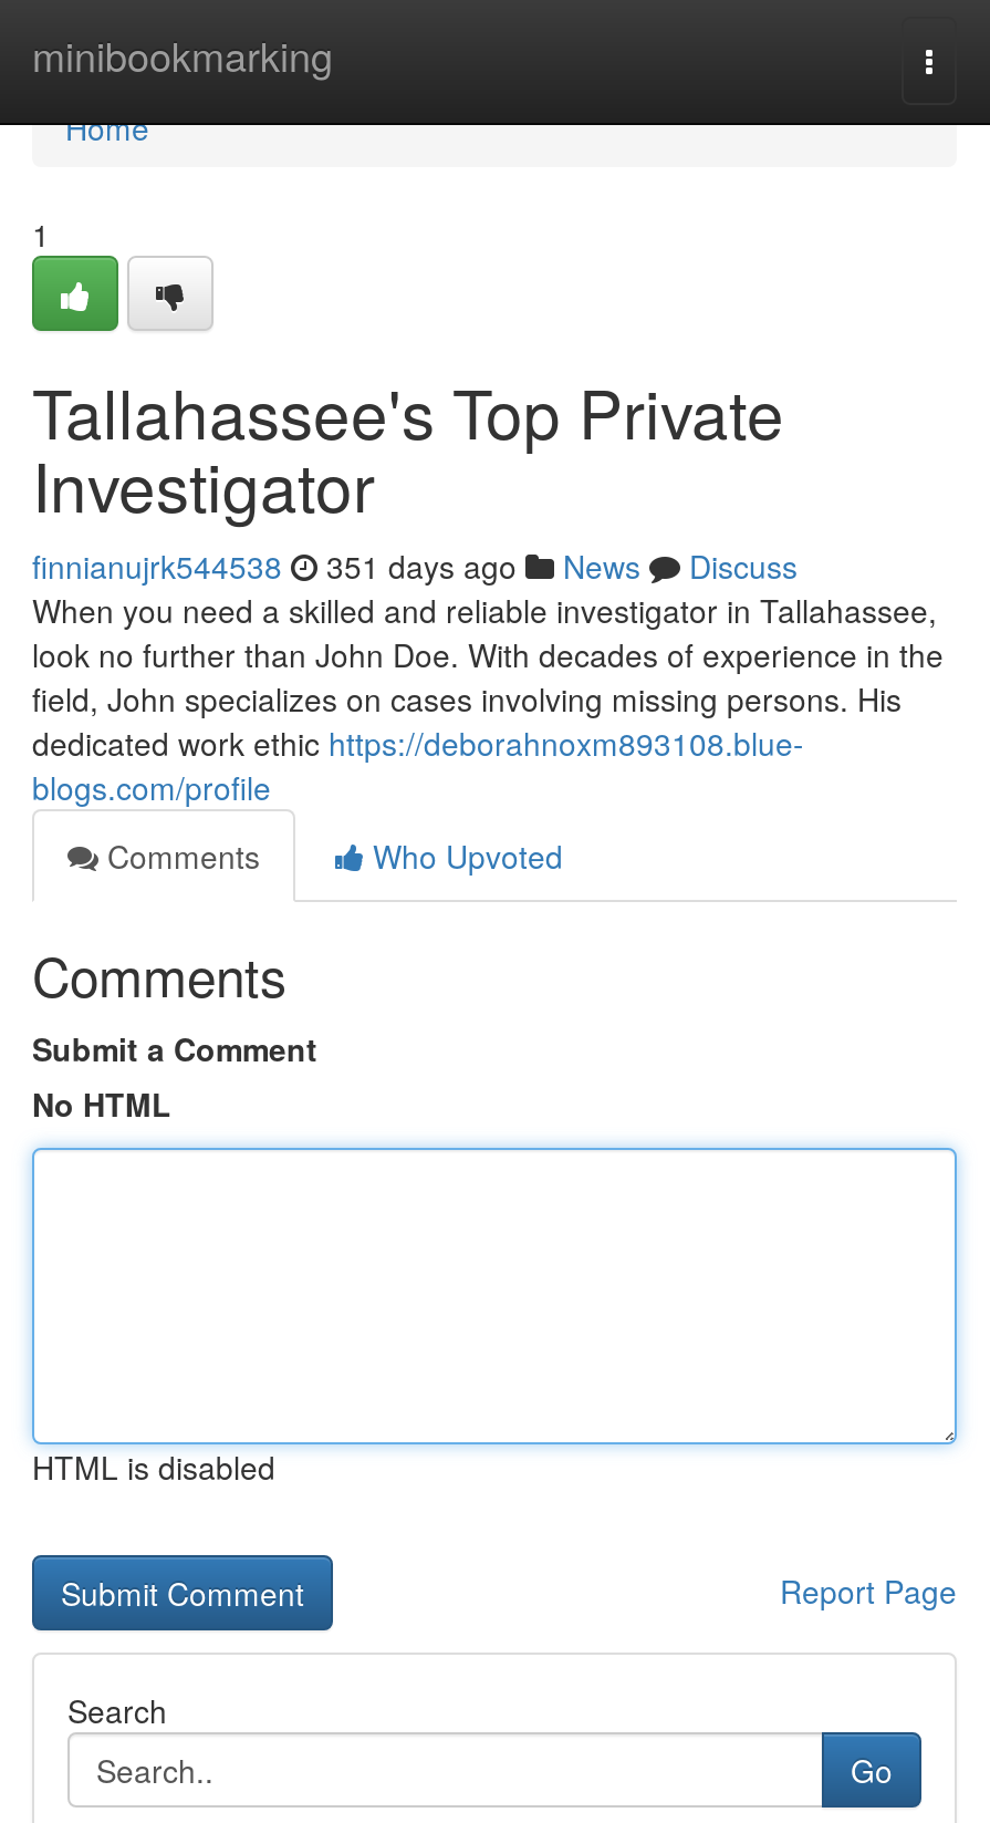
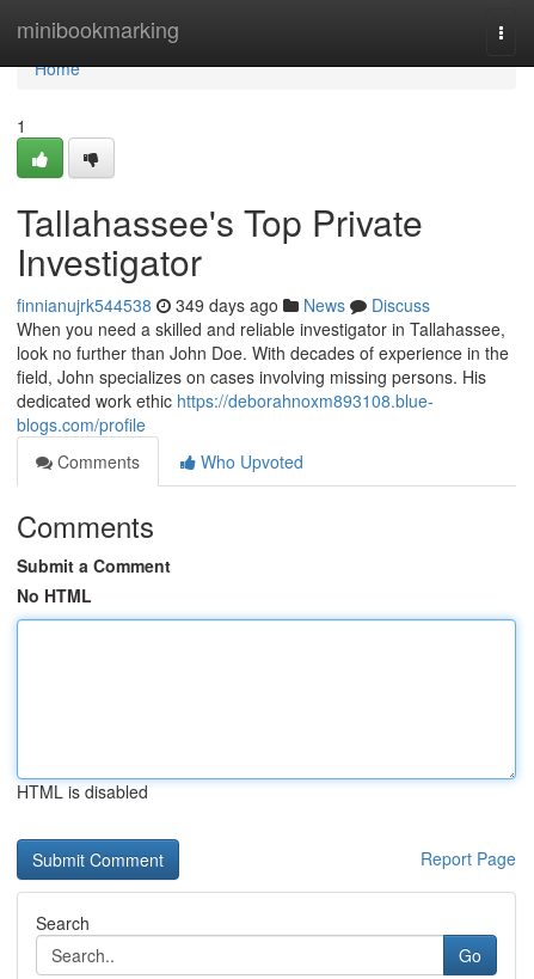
[32,543,798,588] finnianujrk544538 351 days ago News Discuss -> [17,293,430,317] finnianujrk544538 349 days ago News Discuss

